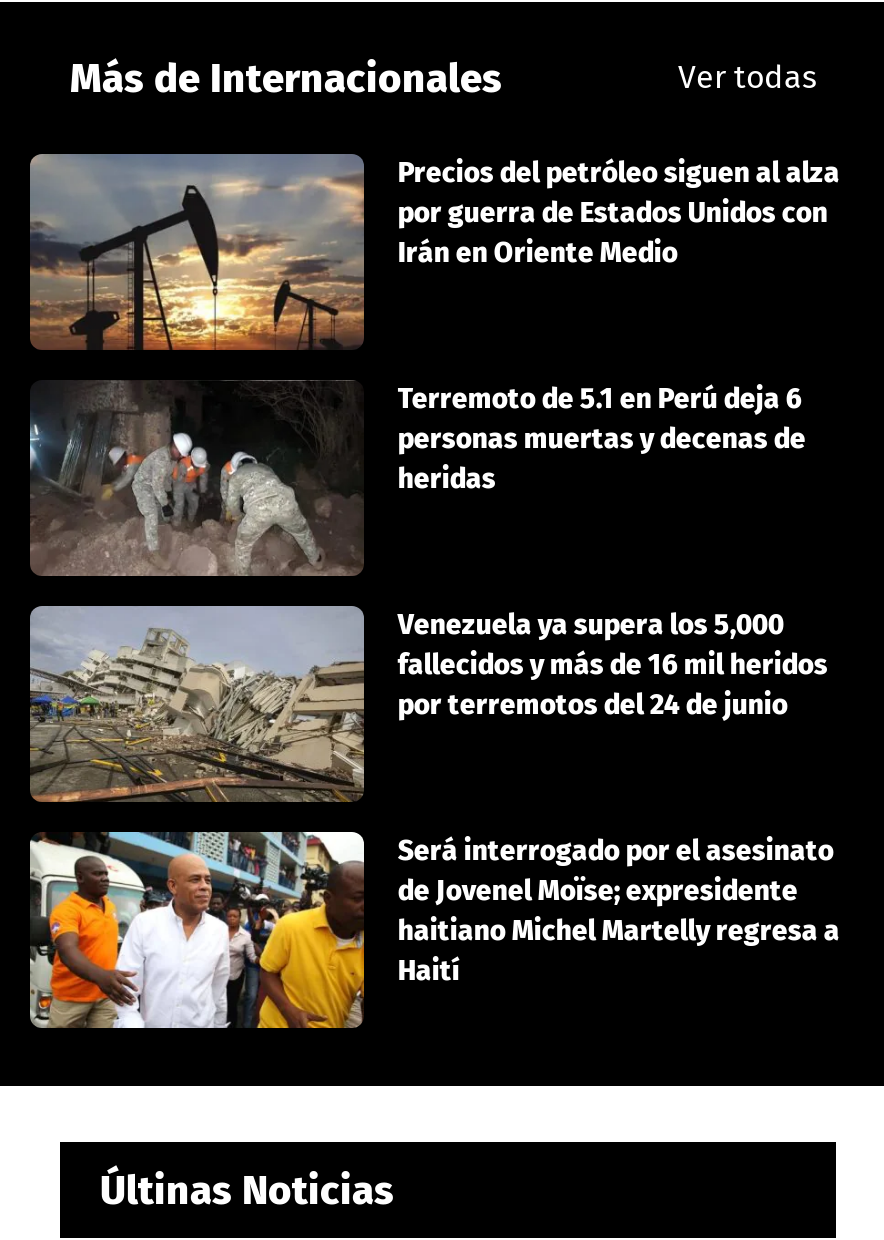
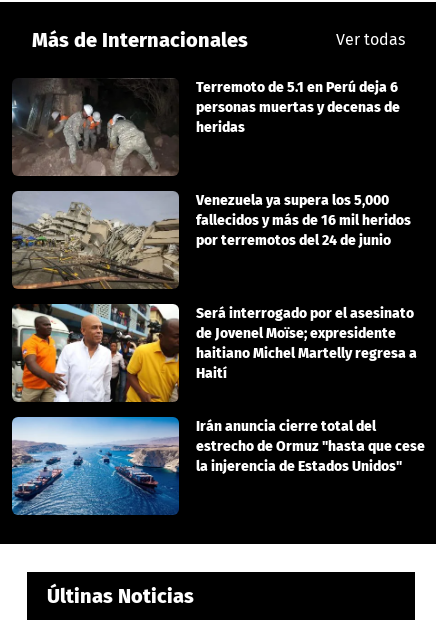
[30,152,840,350] [image] | Precios del petróleo siguen al alza | por guerra de Estados Unidos con | Irán en Oriente Medio -> none
moved [26,378,840,988] -> [10,77,417,382]: [image] | Terremoto de 5.1 en Perú deja 6 | personas muertas y decenas de | ... | haitiano Michel Martelly regresa a | Haití
none -> [11,416,425,516] [image] | Irán anuncia cierre total del | estrecho de Ormuz "hasta que cese | la injerencia de Estados Unidos"

